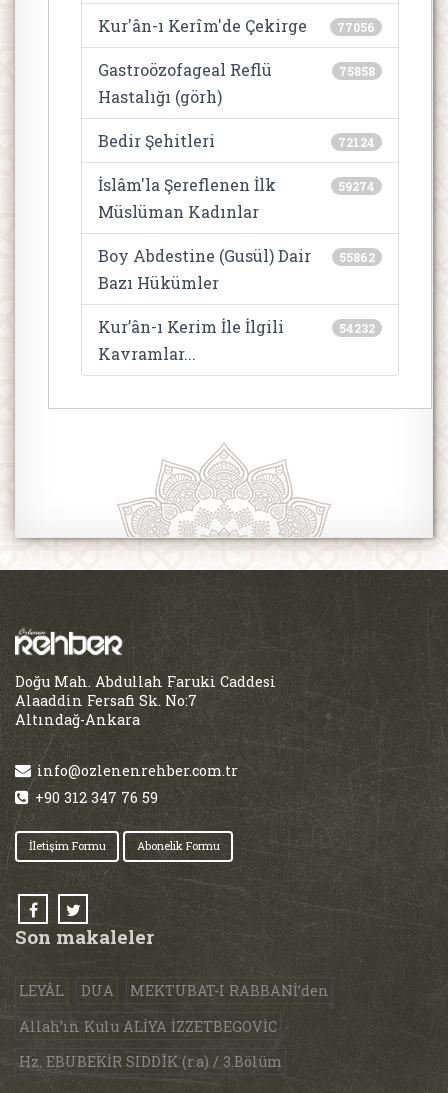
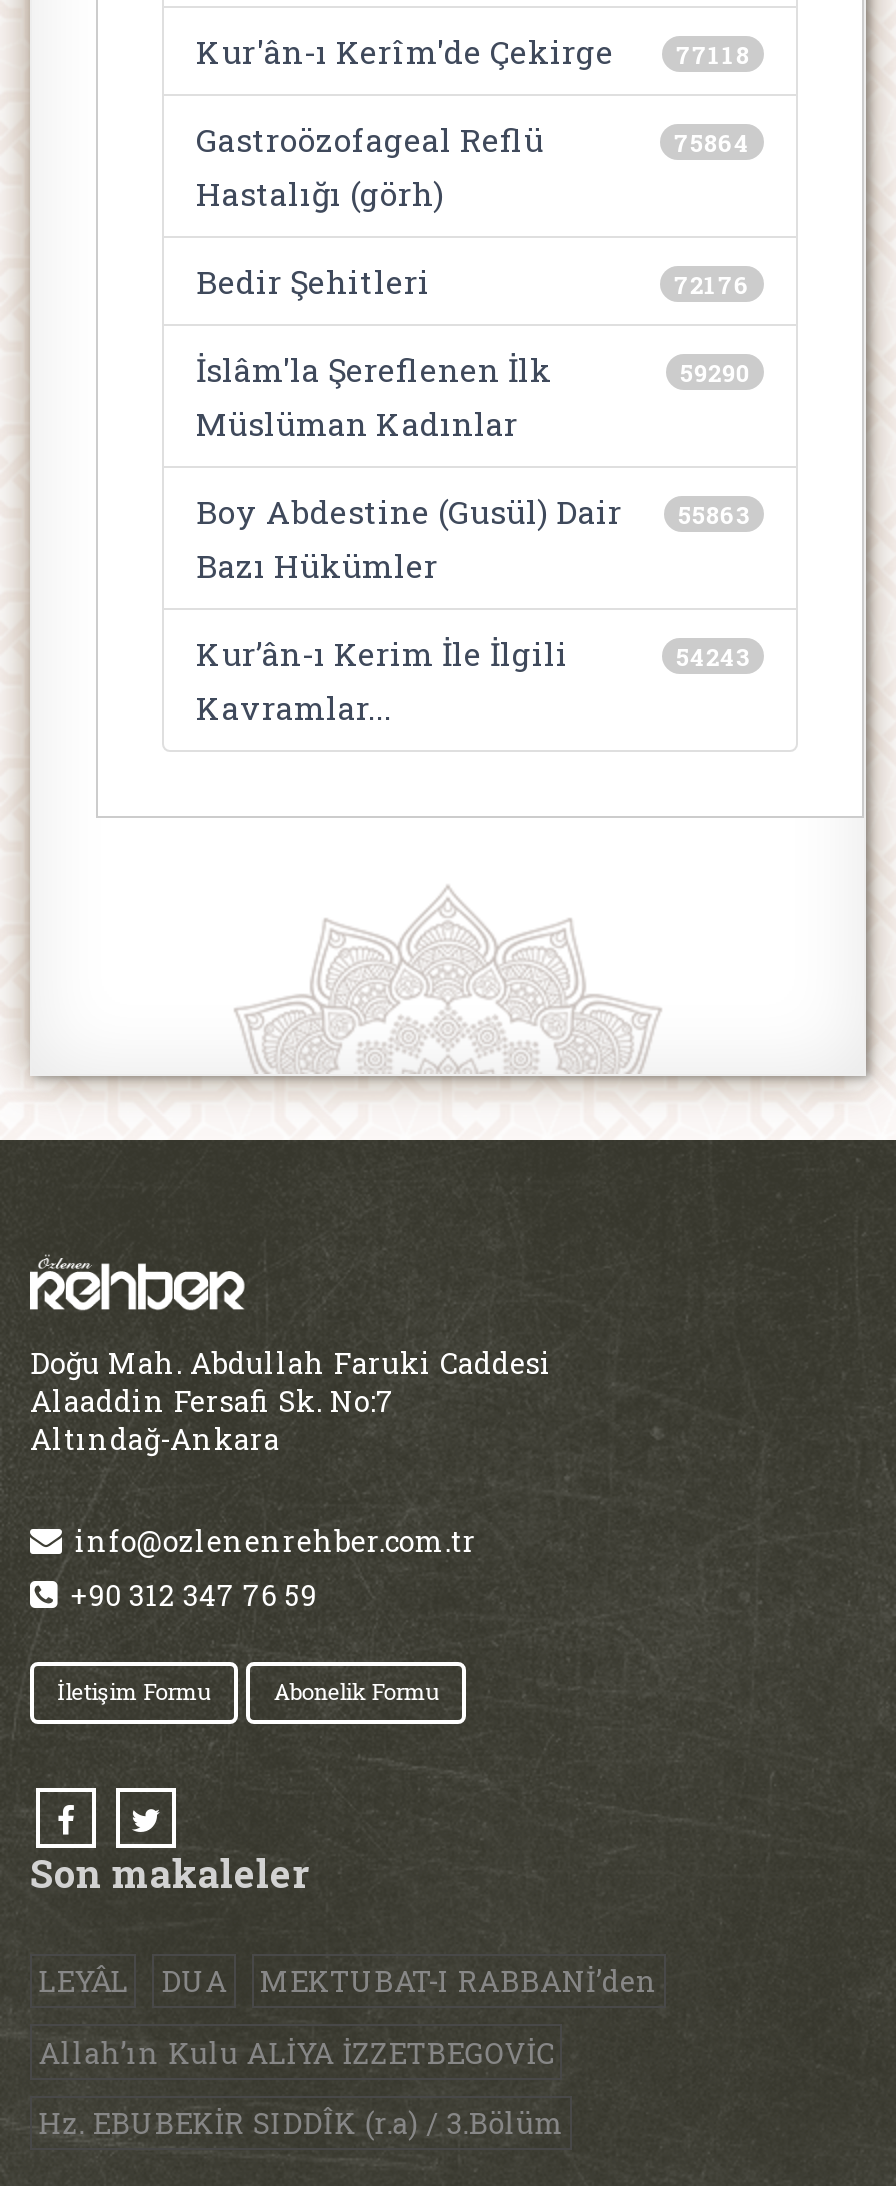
[98,15,375,36] Kur'ân-ı Kerîm'de Çekirge 77056 -> [196,30,750,72] Kur'ân-ı Kerîm'de Çekirge 77118
[339,63,375,79] 75858 -> [674,126,750,158] 75864
[338,134,375,150] 72124 -> [674,268,750,300] 72176
[338,178,375,194] 59274 -> [680,356,750,388] 59290
[98,245,375,266] Boy Abdestine (Gusül) Dair 55862 -> [196,490,750,532] Boy Abdestine (Gusül) Dair 55863
[339,320,375,336] 54232 -> [676,640,750,672] 54243

